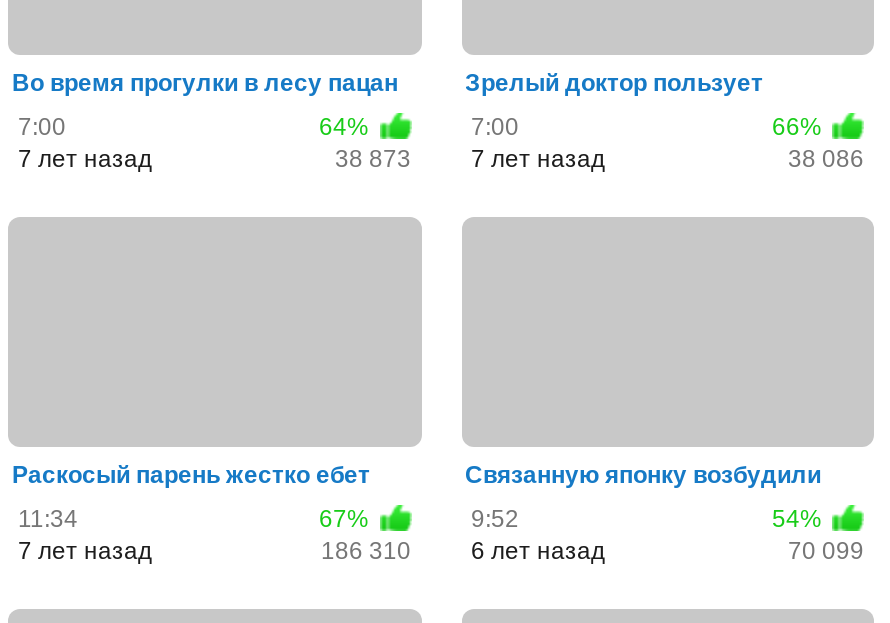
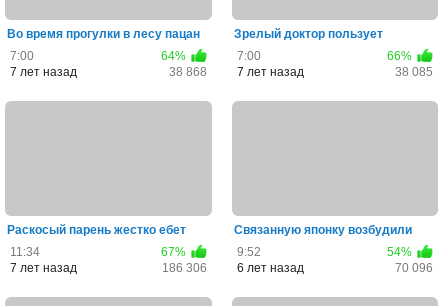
[335,145,411,173] 38 873 -> [168,65,206,79] 38 868
[788,145,864,173] 38 086 -> [395,65,433,79] 38 085
[321,538,411,566] 186 310 -> [161,261,206,275] 186 306
[788,538,864,566] 70 099 -> [395,261,433,275] 70 096

